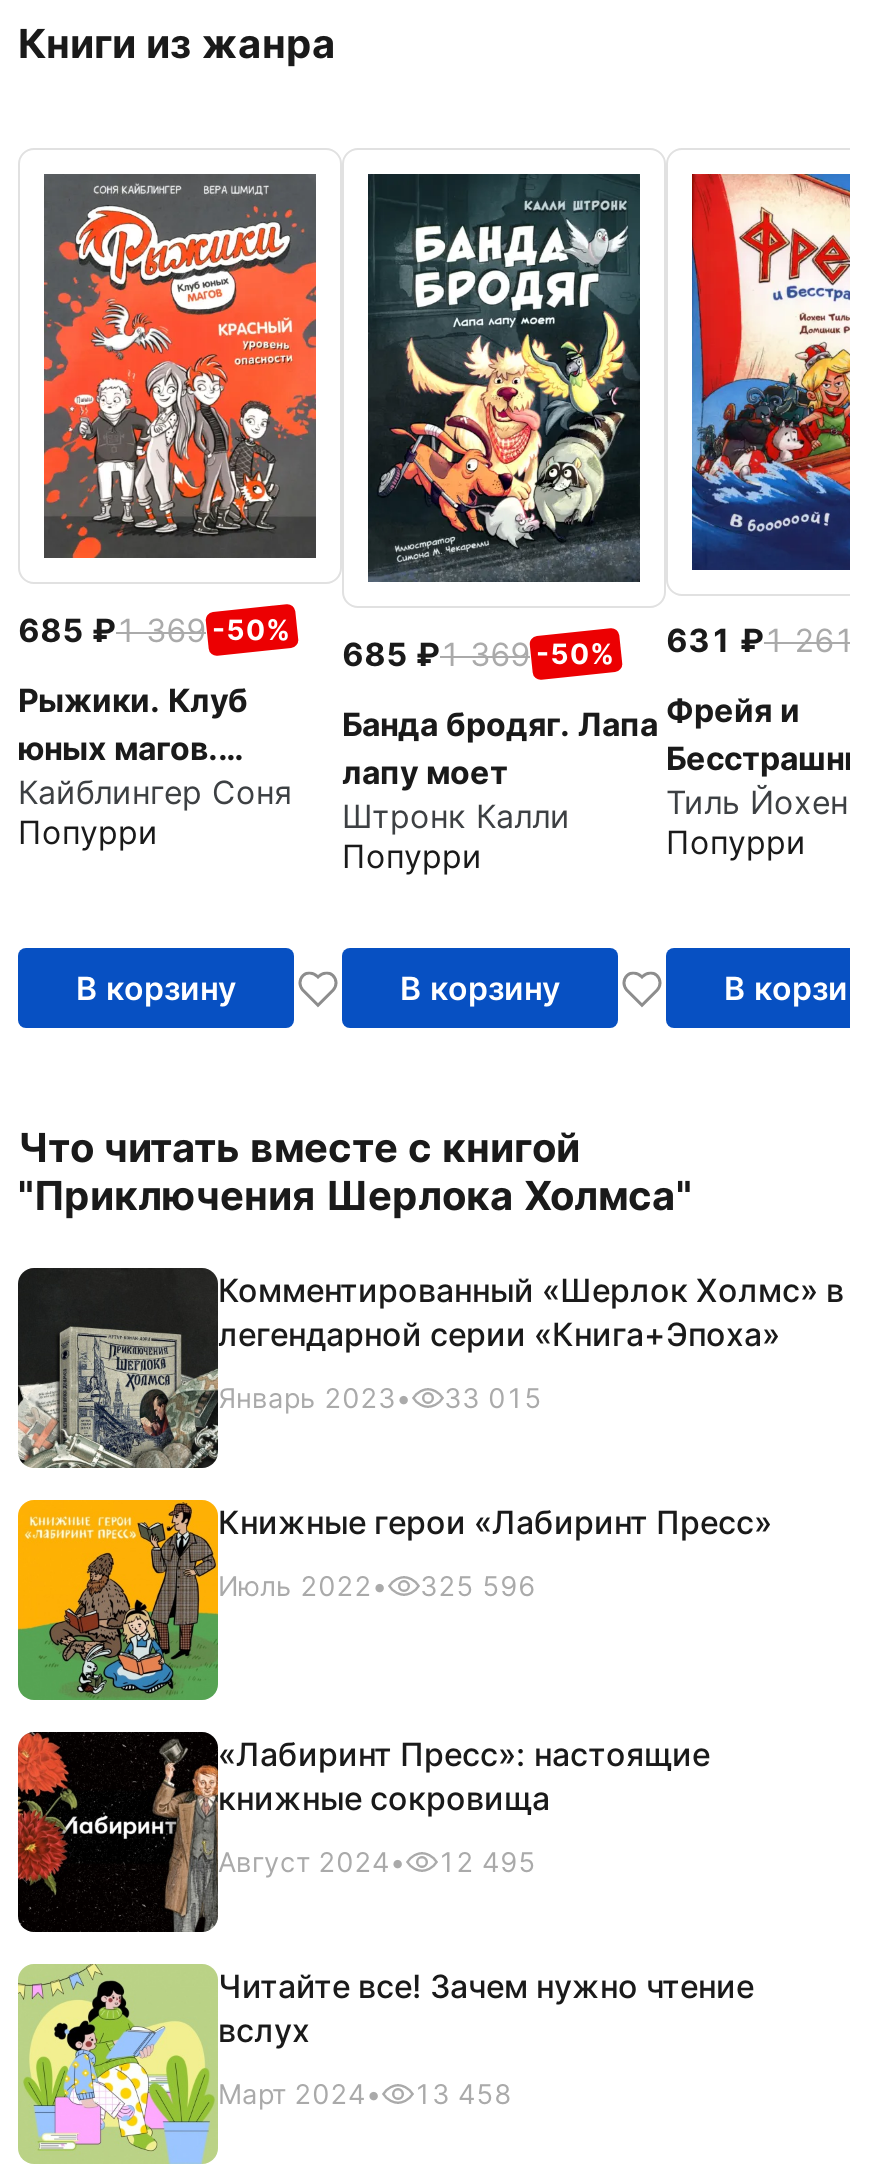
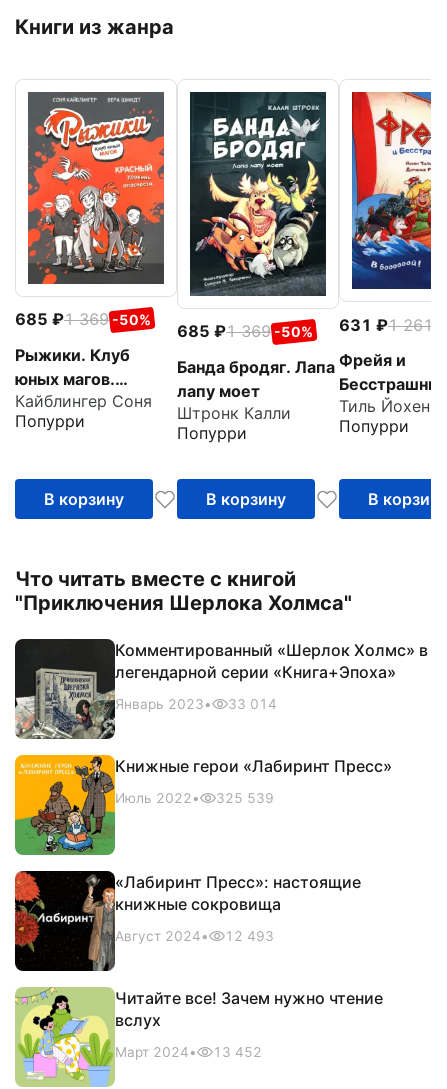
[218,1383,542,1415] Январь 2023• 33 015 -> [115,696,277,712] Январь 2023• 33 014
[218,1571,536,1603] Июль 2022 • 325 596 -> [115,790,274,806] Июль 2022 • 325 539
[218,1847,536,1879] Август 2024• 12 495 -> [115,928,274,944] Август 2024• 12 493
[218,2079,512,2111] Март 2024• 13 458 -> [115,1044,262,1060] Март 2024• 13 452

